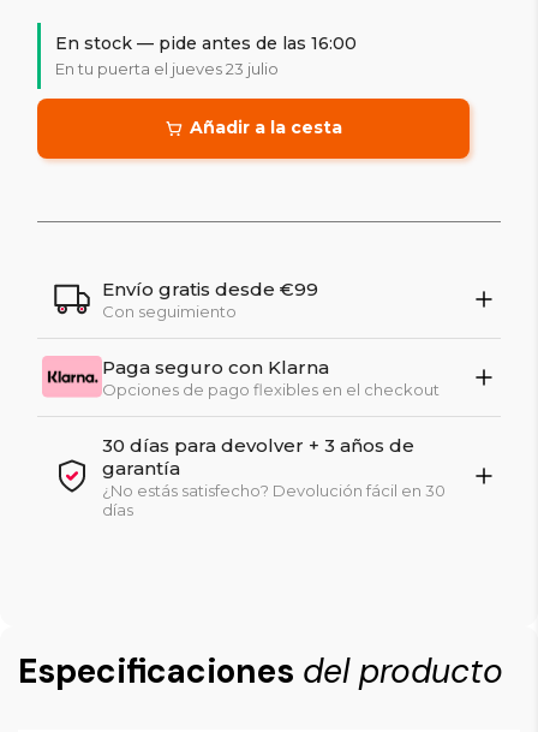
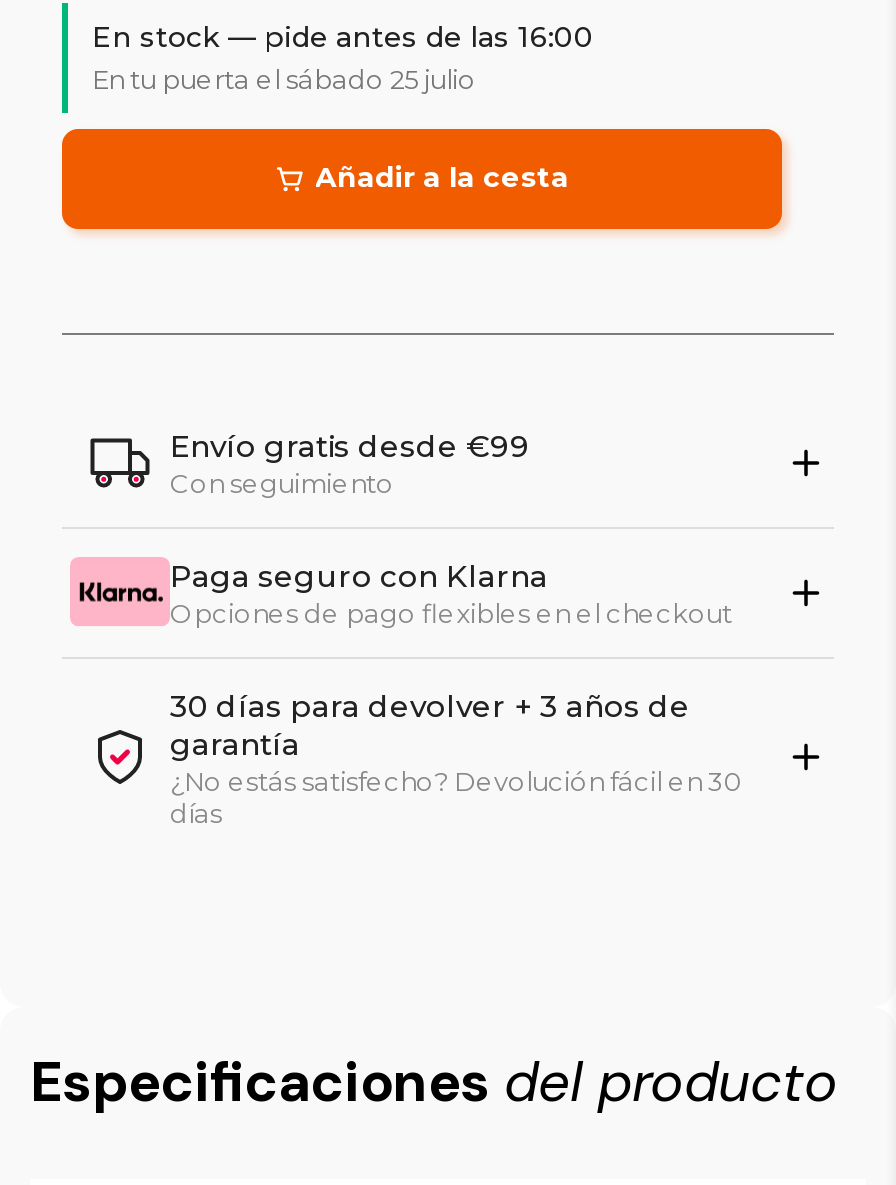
[55,58,279,78] En tu puerta el jueves 23 julio -> [92,62,476,94] En tu puerta el sábado 25 julio

